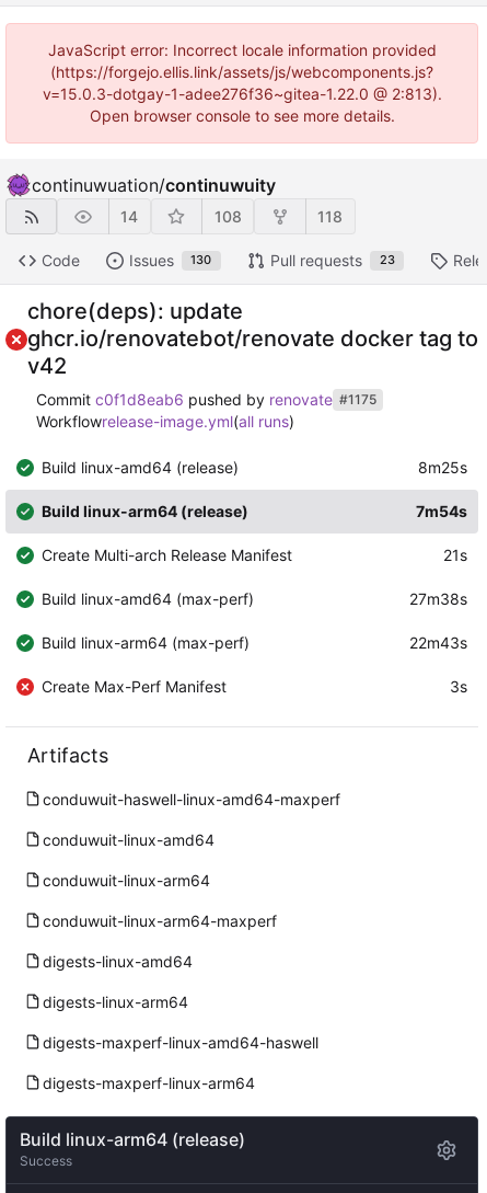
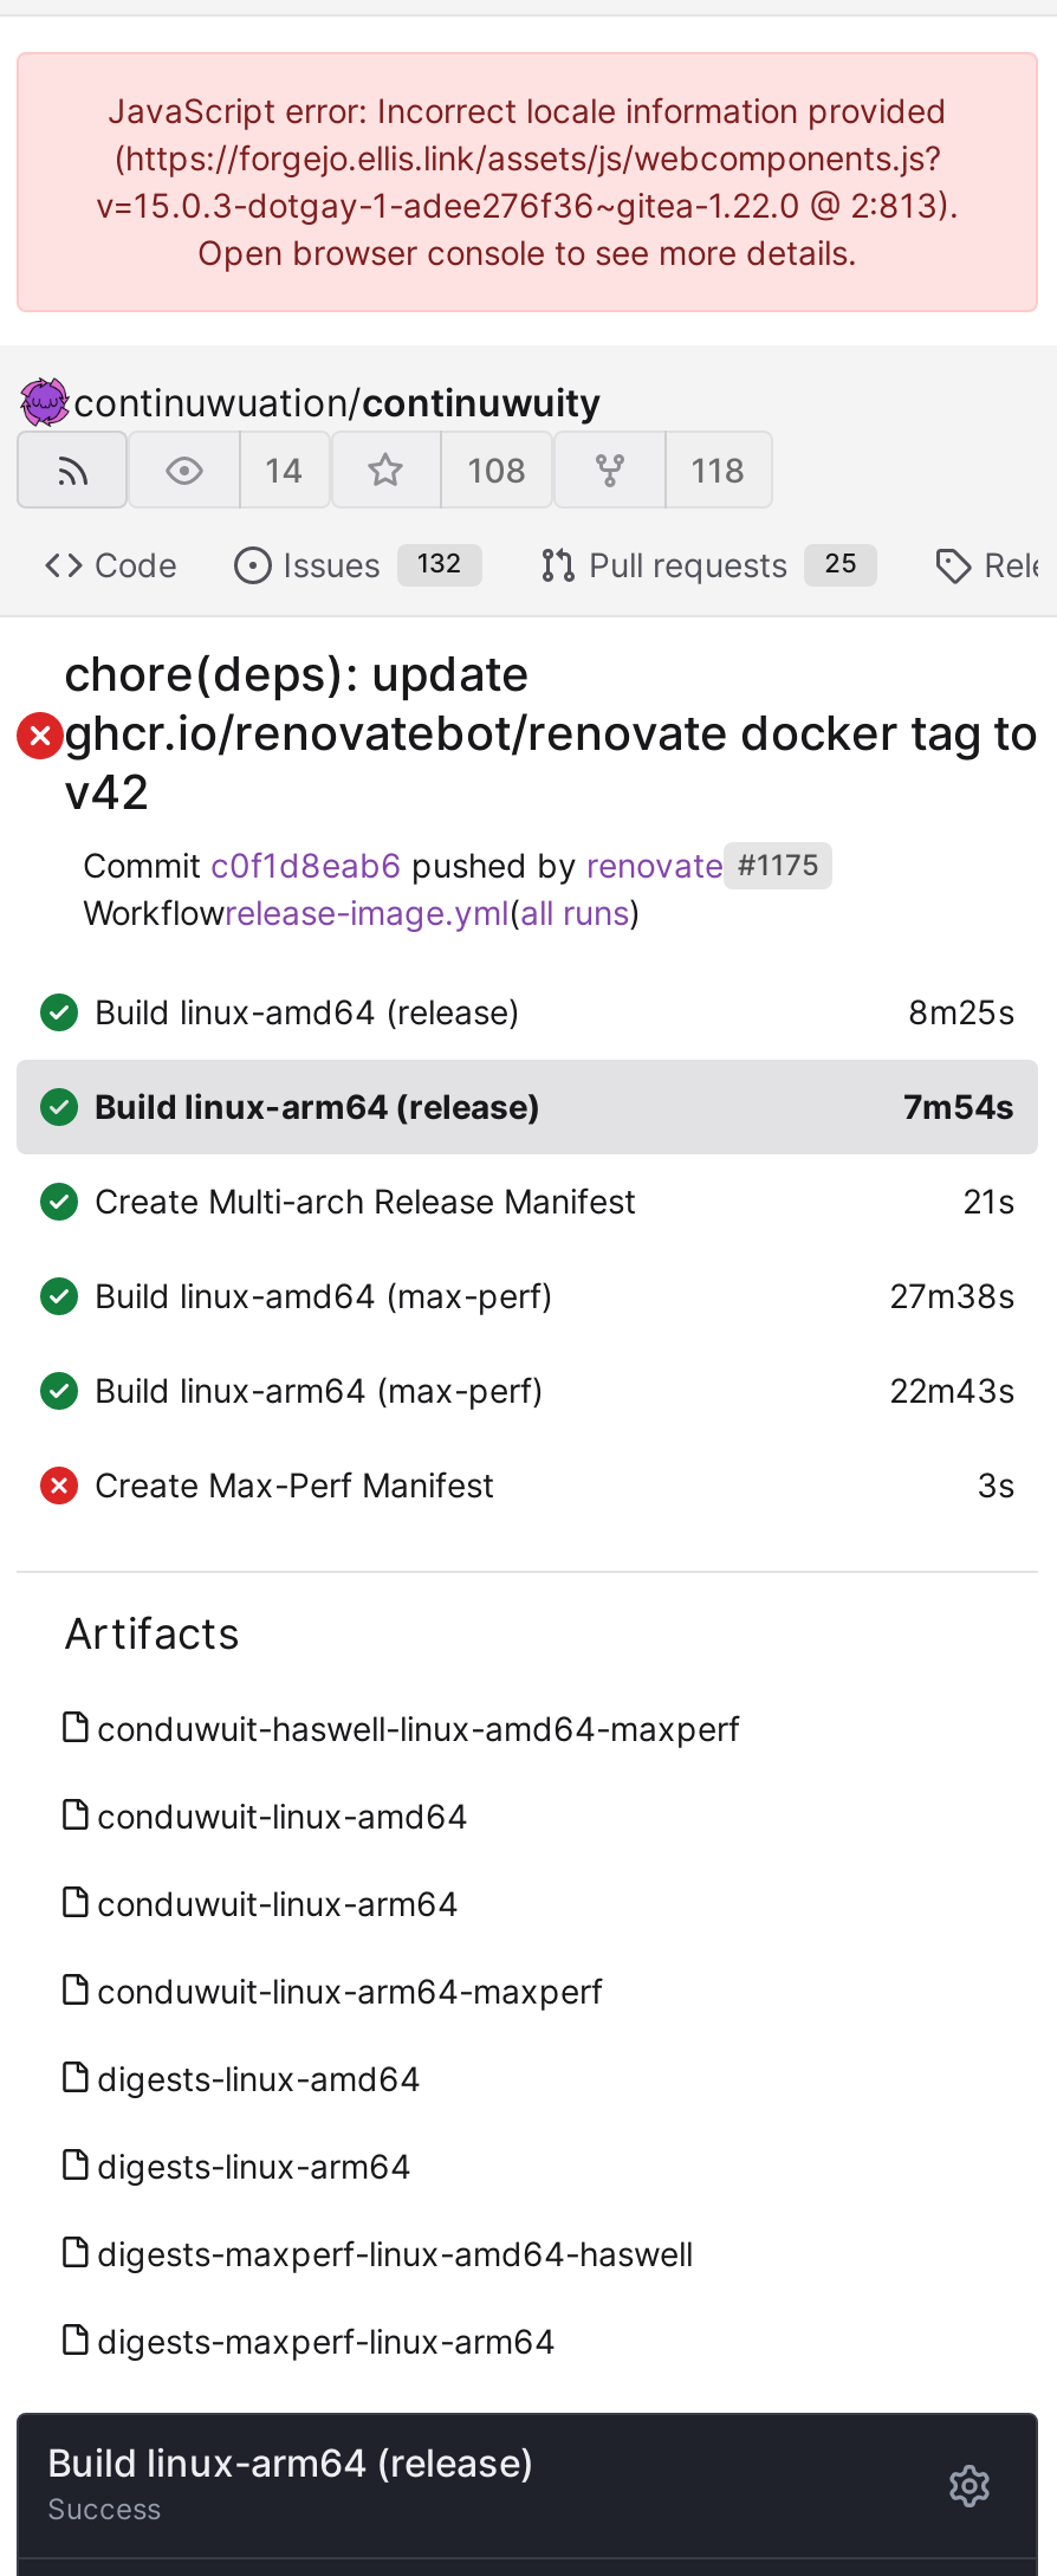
[129,251,212,270] Issues 130 -> [283,545,462,585] Issues 132
[270,251,395,270] Pull requests 23 -> [589,545,857,585] Pull requests 25

